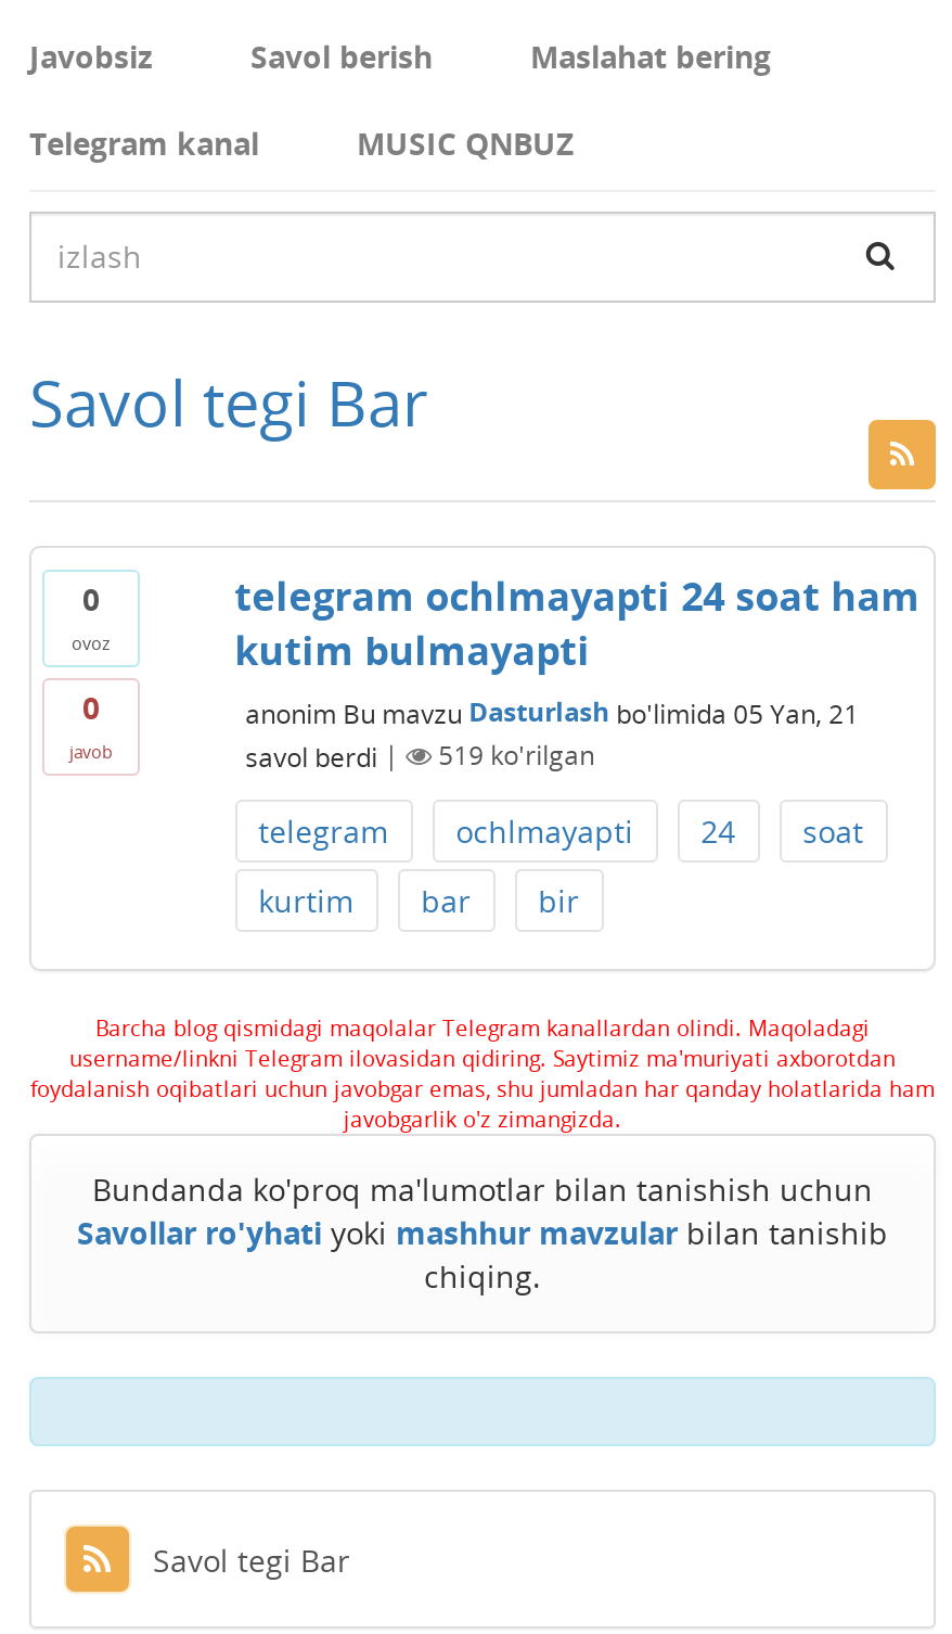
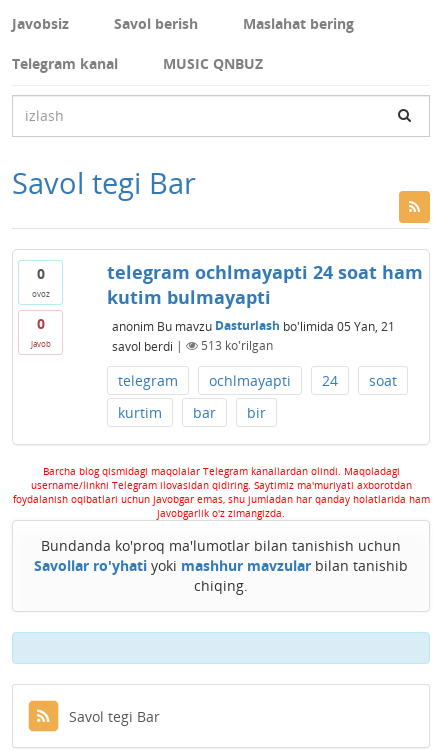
[438,737,594,774] 519 ko'rilgan -> [201,337,273,354] 513 ko'rilgan

